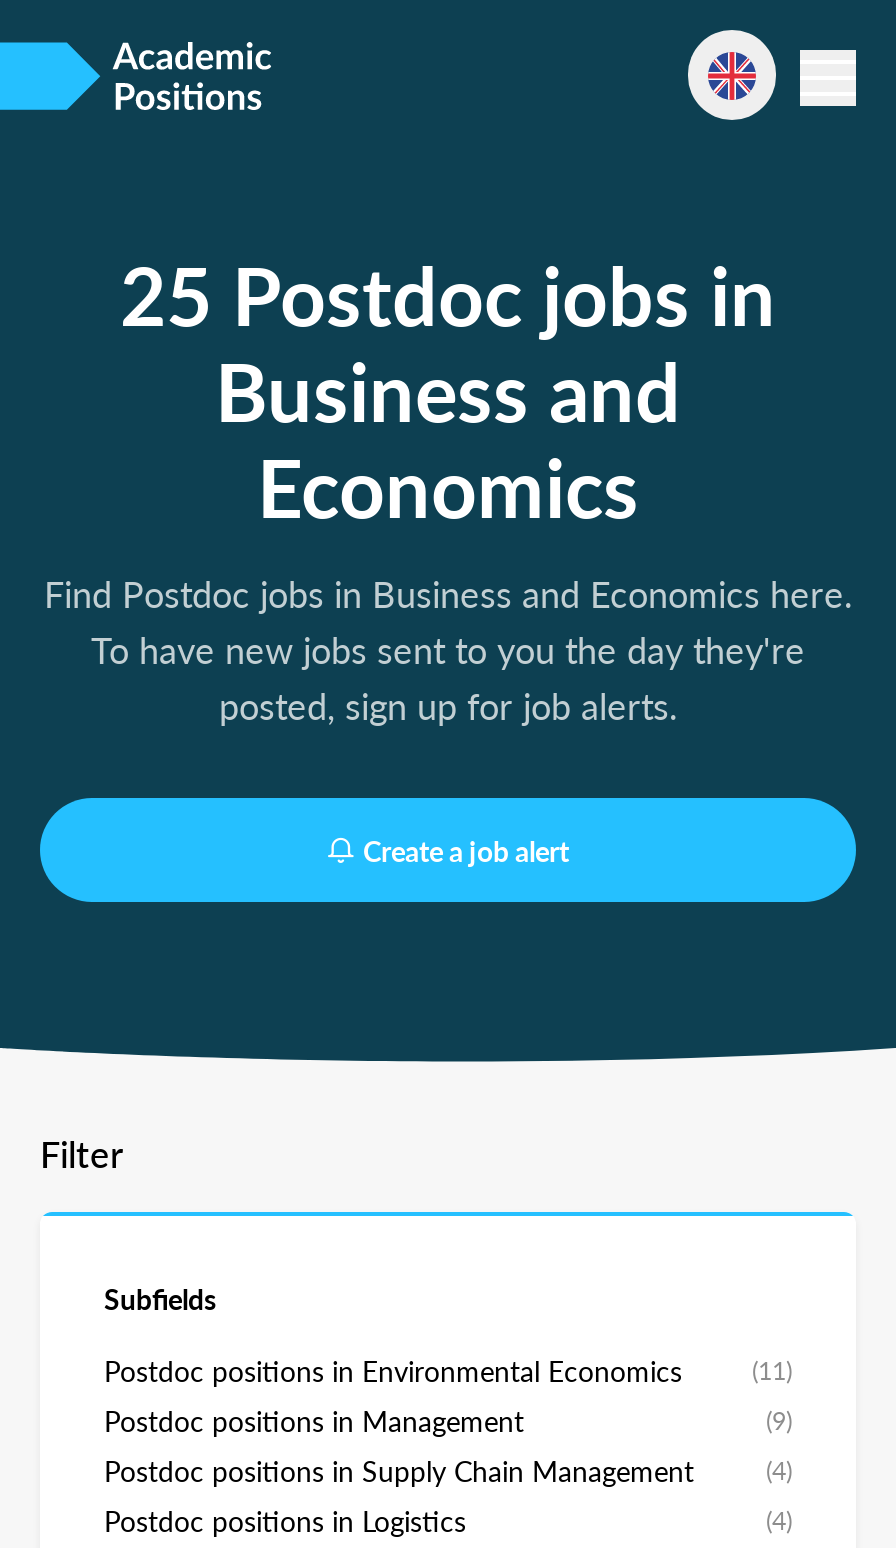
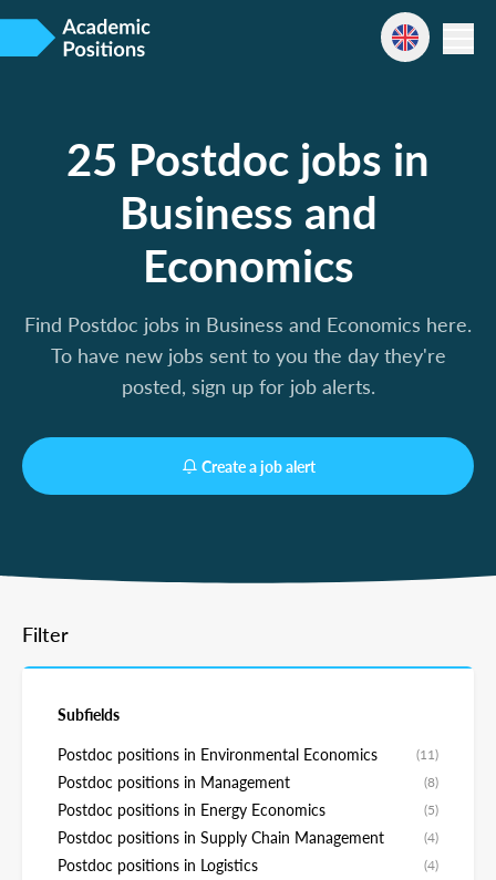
[766,1402,792,1438] (9) -> [58,772,438,820] (8) | Postdoc positions in Energy Economics | (5)

